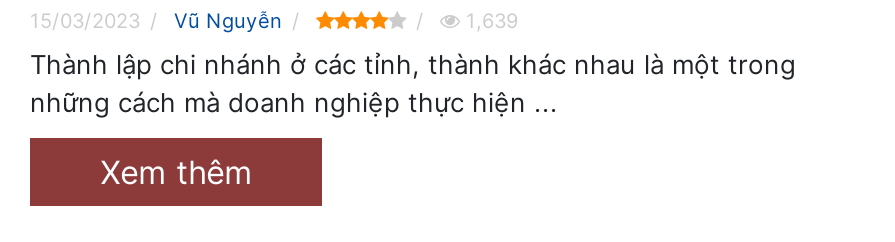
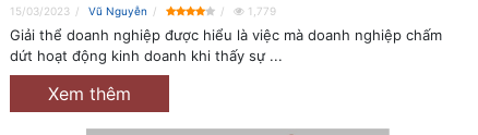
[460,9,518,33] 1,639 -> [244,5,276,18] 1,779
[30,49,796,119] Thành lập chi nhánh ở các tỉnh, thành khác nhau là một trong | những cách mà doanh nghiệp thực hiện ... -> [10,27,442,65] Giải thể doanh nghiệp được hiểu là việc mà doanh nghiệp chấm | dứt hoạt động kinh doanh khi thấy sự ...

